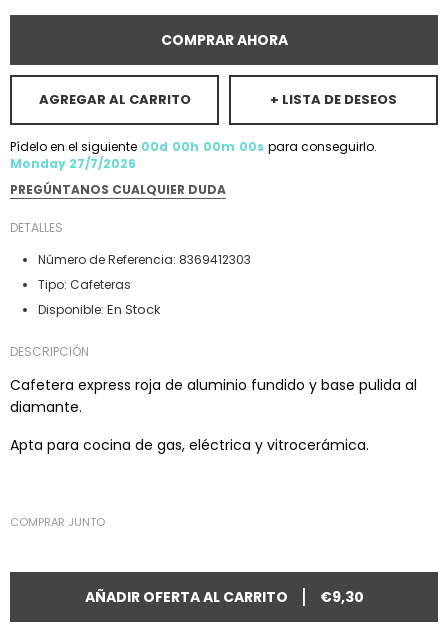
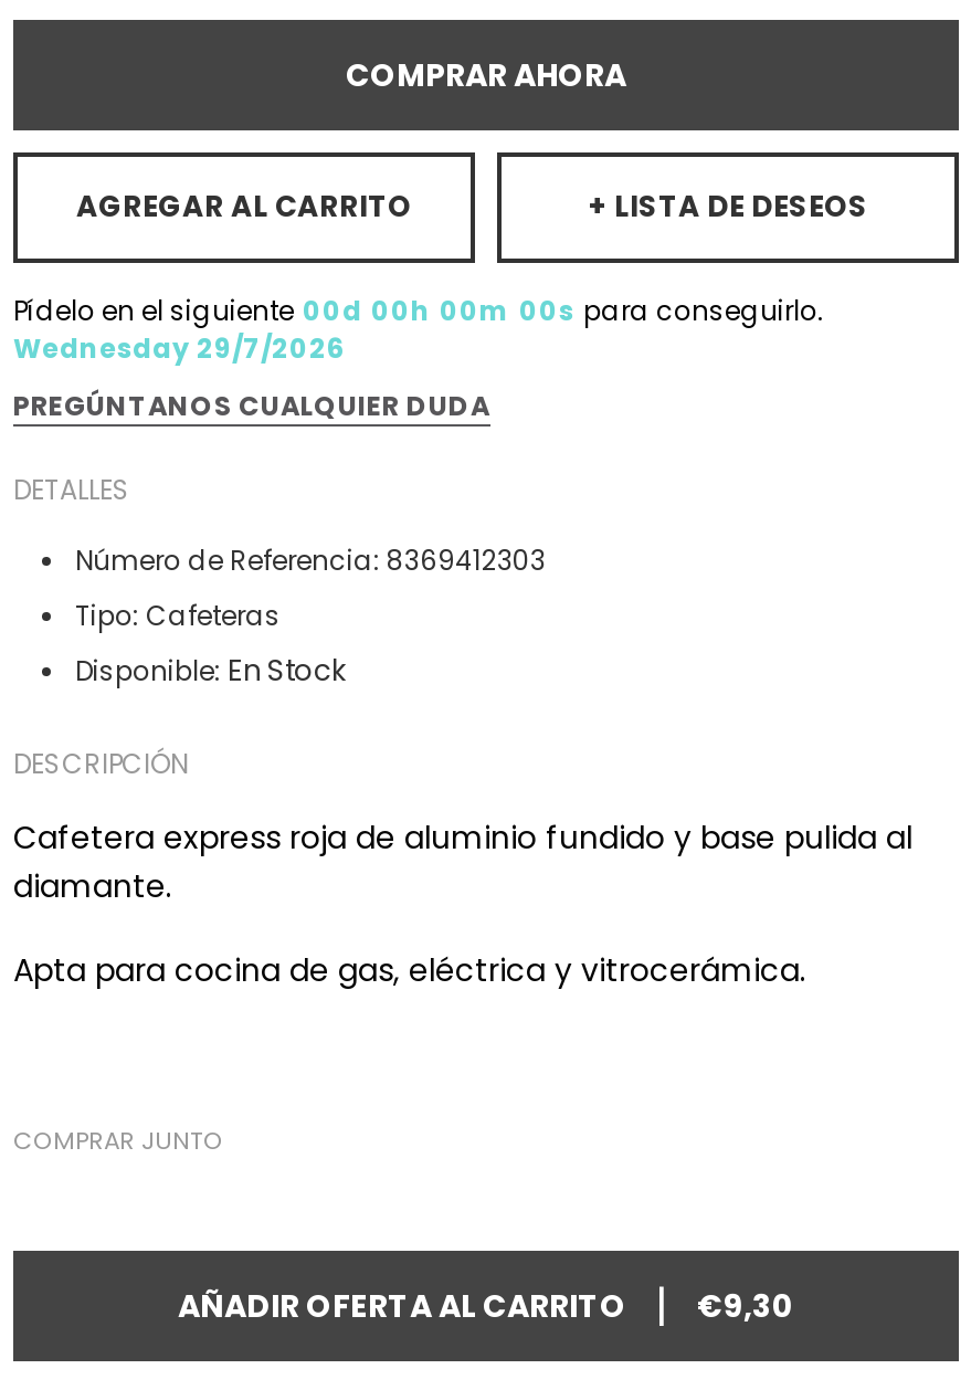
[10,155,136,172] Monday 27/7/2026 -> [13,329,345,366] Wednesday 29/7/2026

